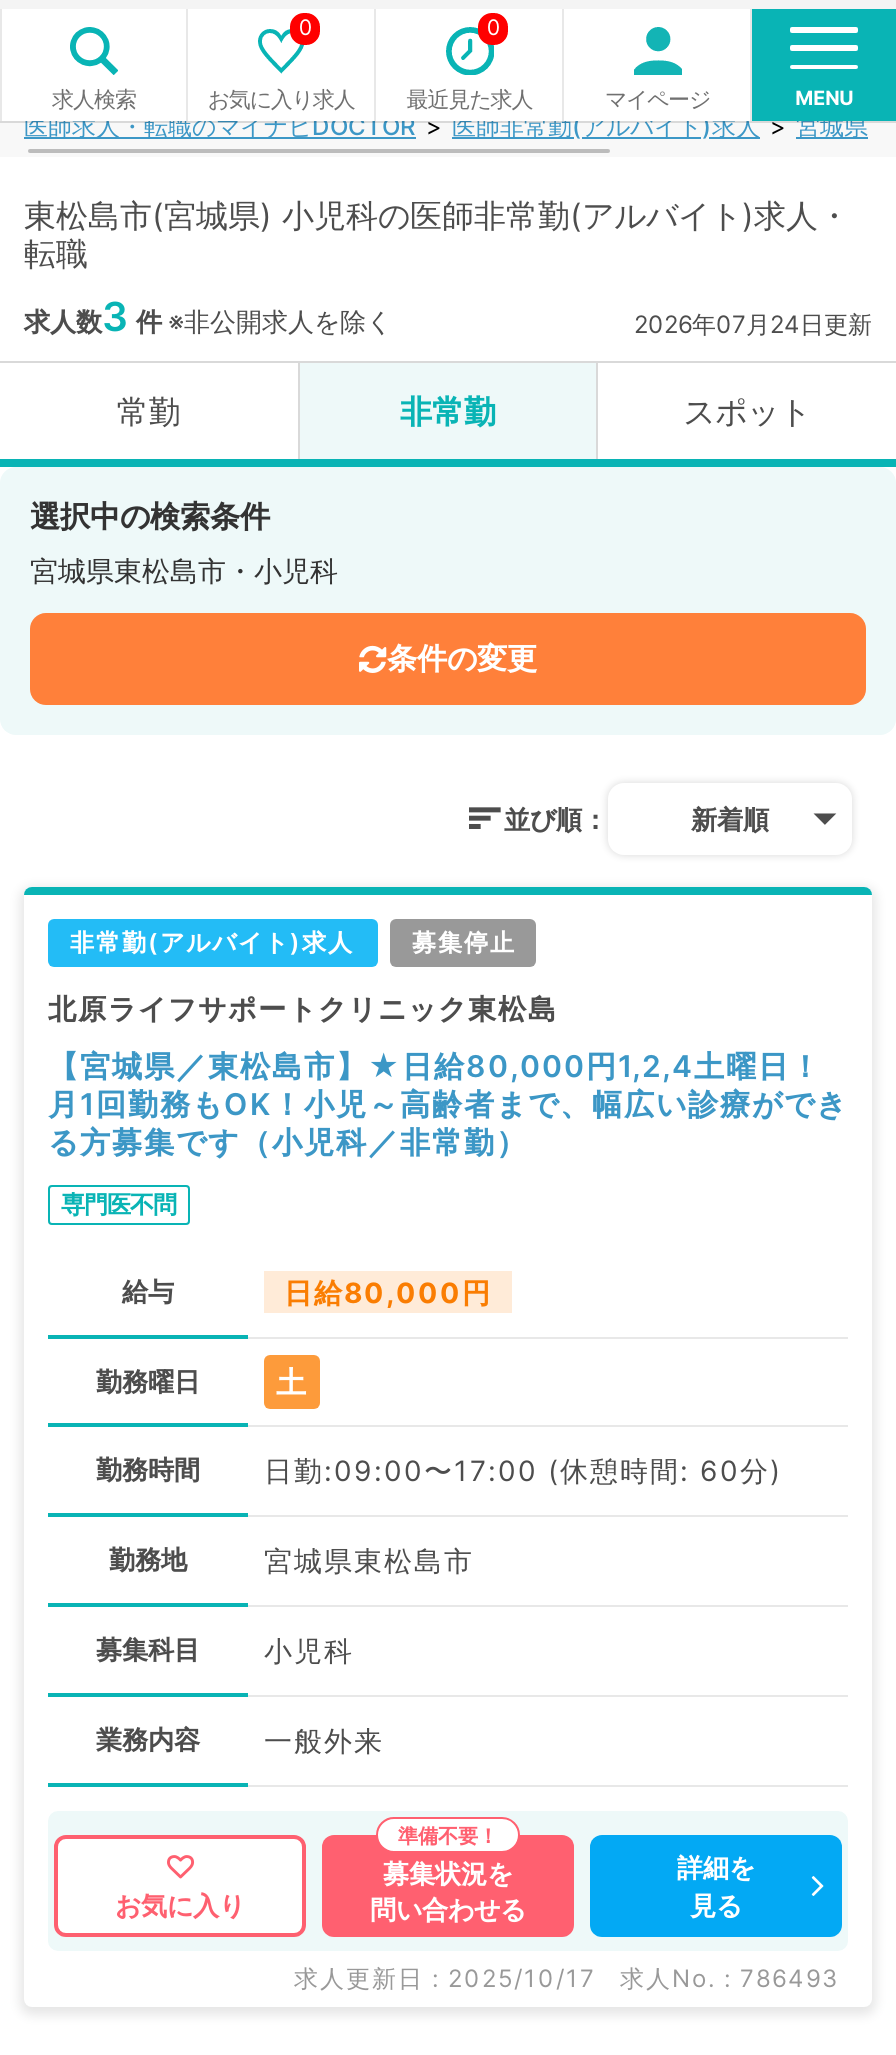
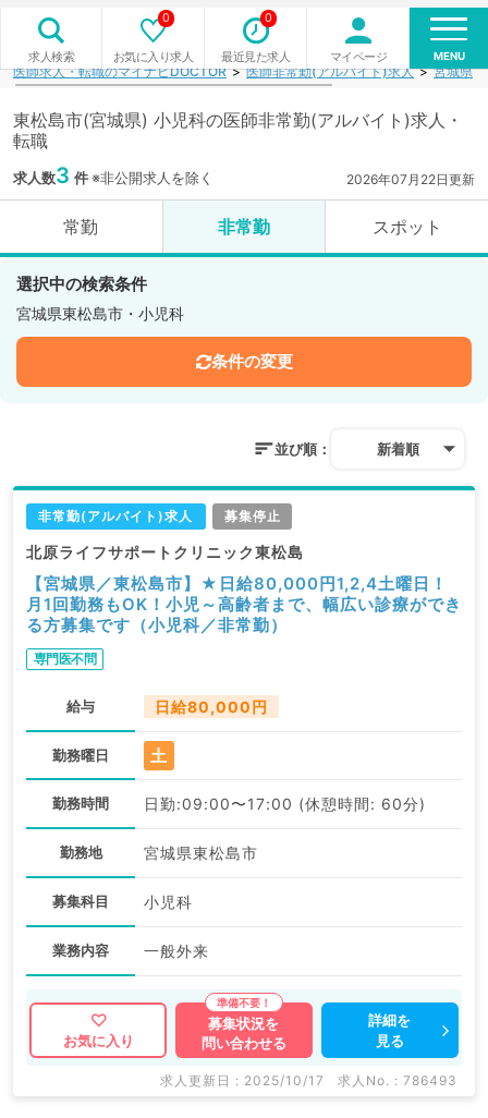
[634,309,872,339] 2026年07月24日更新 -> [346,171,475,187] 2026年07月22日更新

